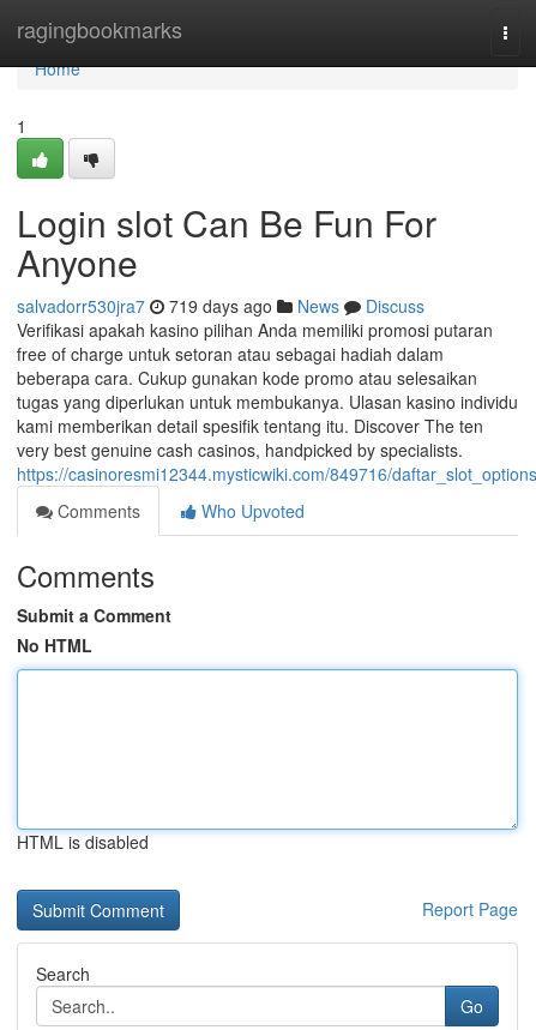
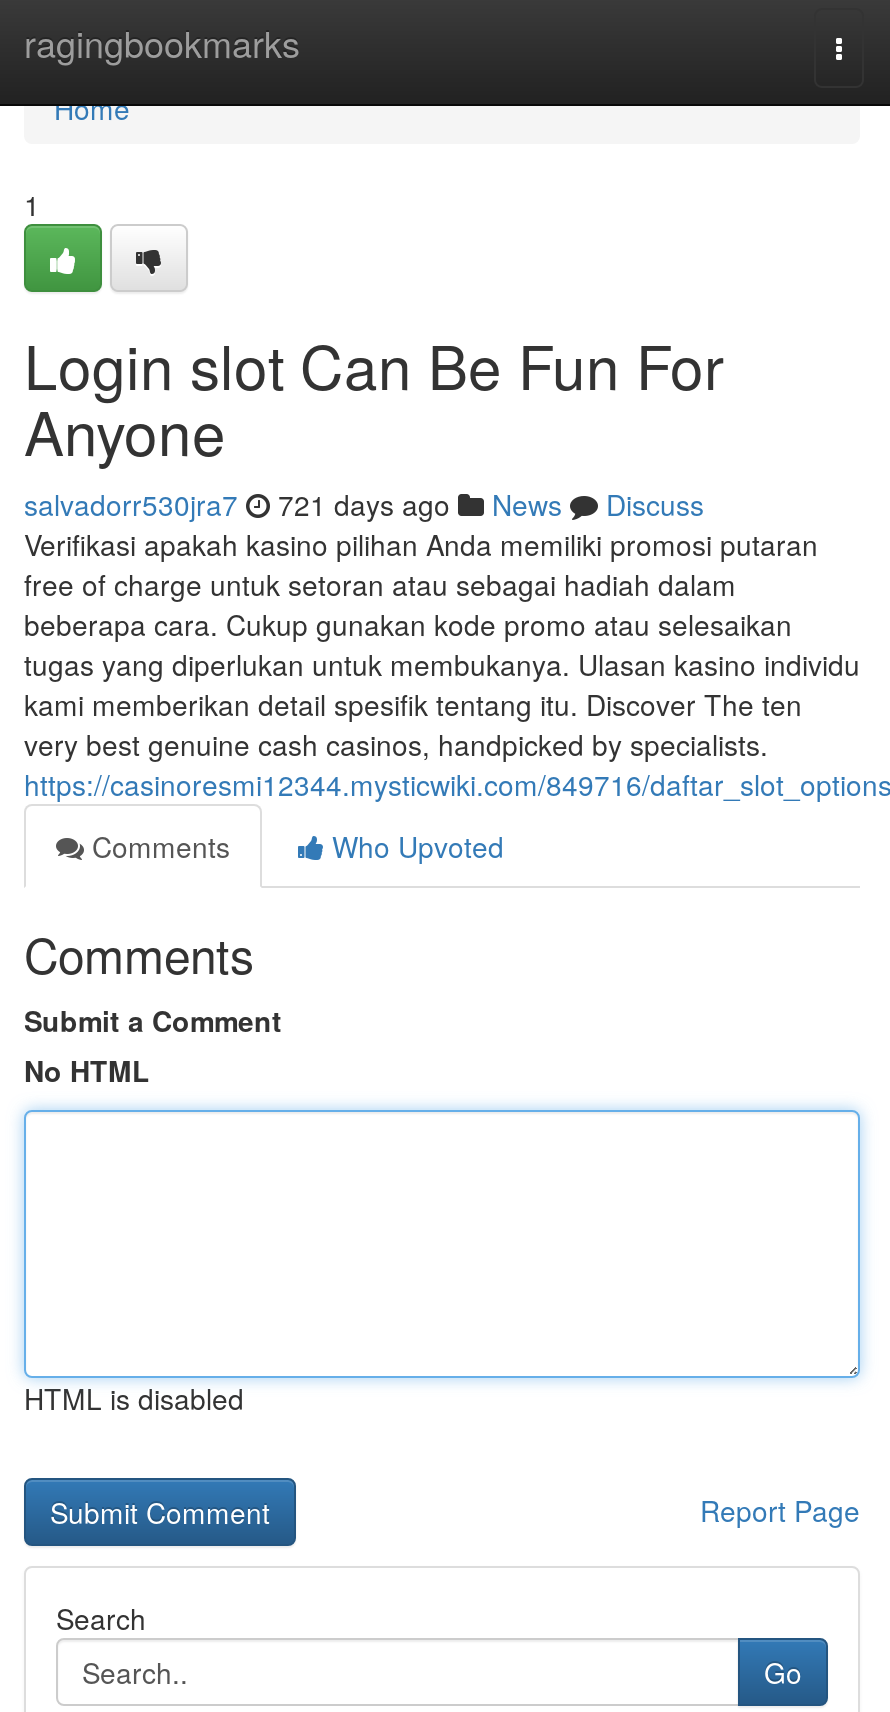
[17,294,424,318] salvadorr530jra7 719 days ago News Discuss -> [24,484,704,524] salvadorr530jra7 721 days ago News Discuss

